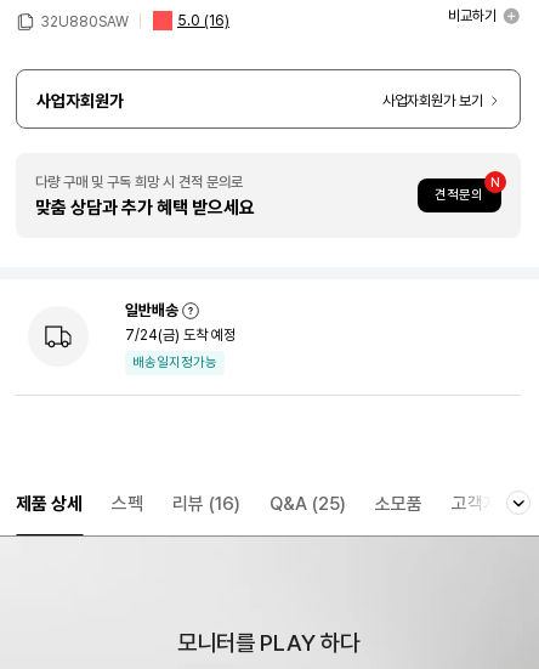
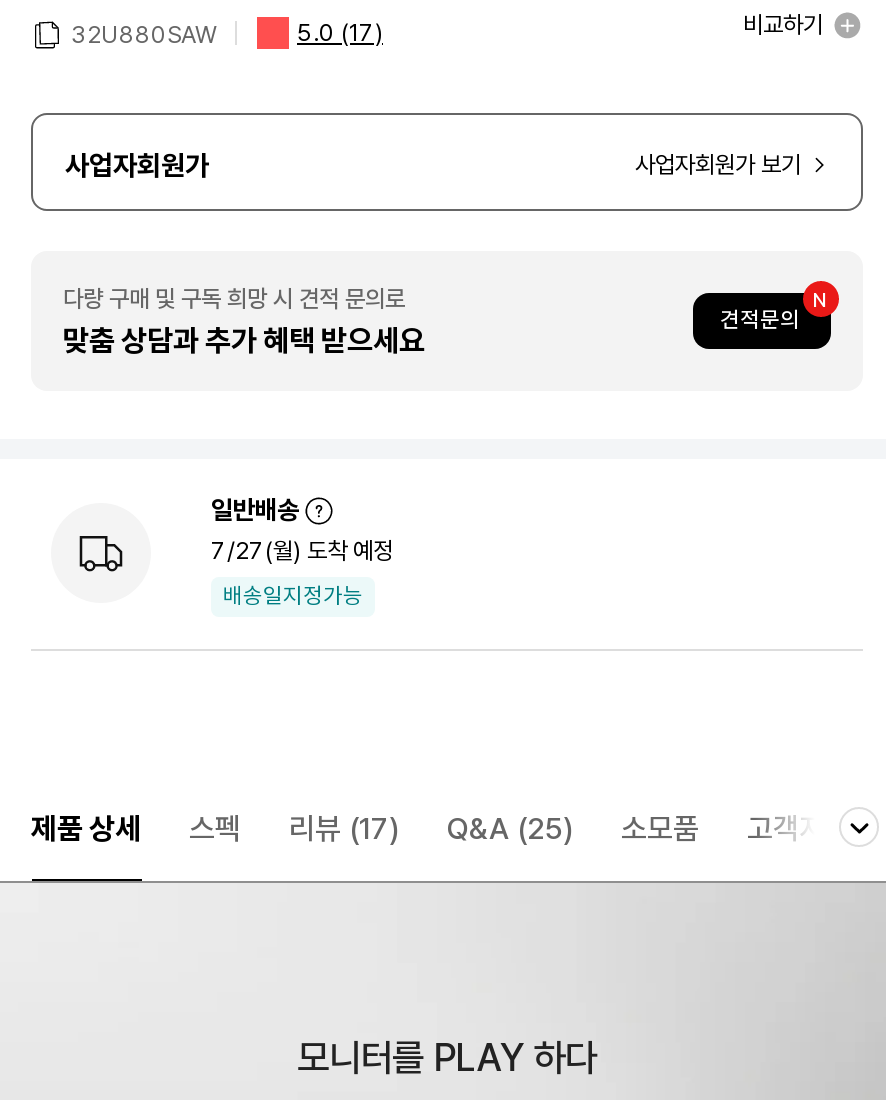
[177,12,229,29] 5.0 (16) -> [297,18,383,46] 5.0 (17)
[125,326,236,343] 7/24(금) 도착 예정 -> [211,536,393,564] 7/27(월) 도착 예정
[172,492,240,514] 리뷰 (16) -> [289,810,399,846] 리뷰 (17)

